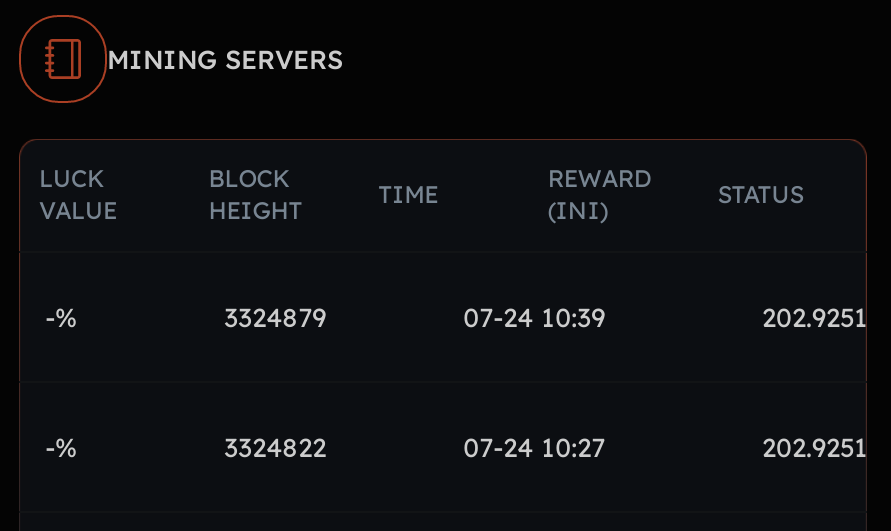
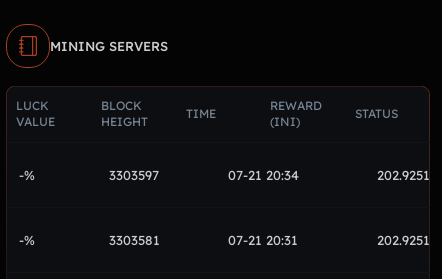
[224,300,326,332] 3324879 -> [109,167,159,183] 3303597
[463,300,605,332] 07-24 10:39 -> [228,167,299,183] 07-21 20:34
[224,431,326,463] 3324822 -> [109,232,160,248] 3303581
[463,431,605,463] 07-24 10:27 -> [228,232,298,248] 07-21 20:31

